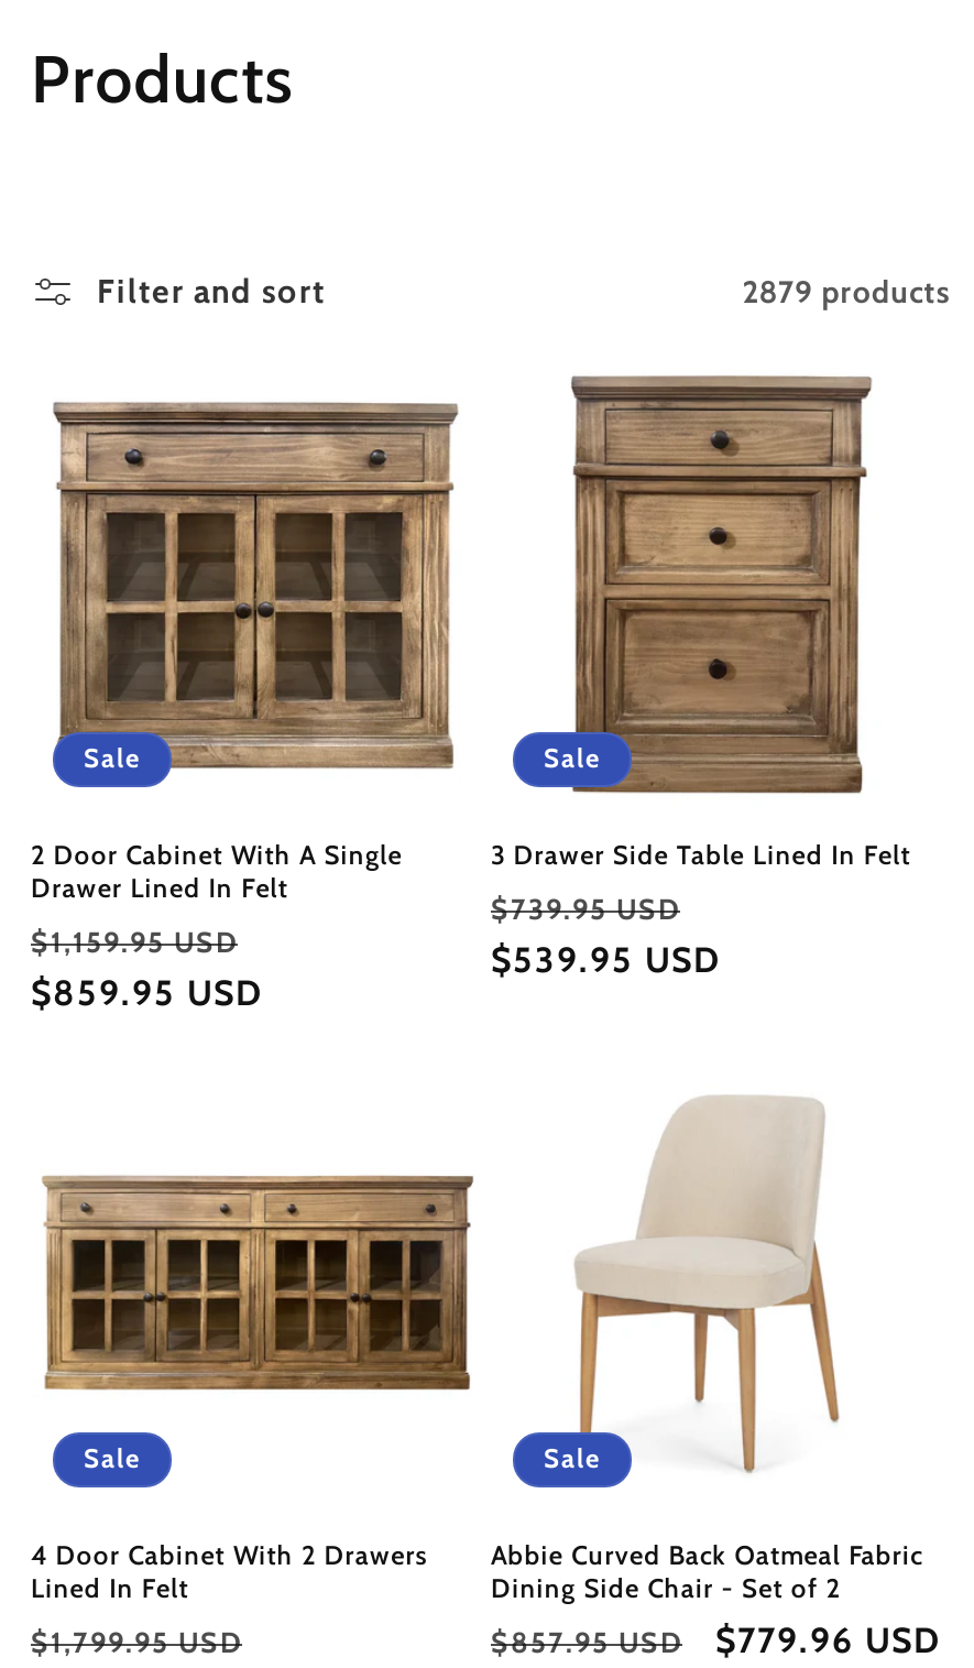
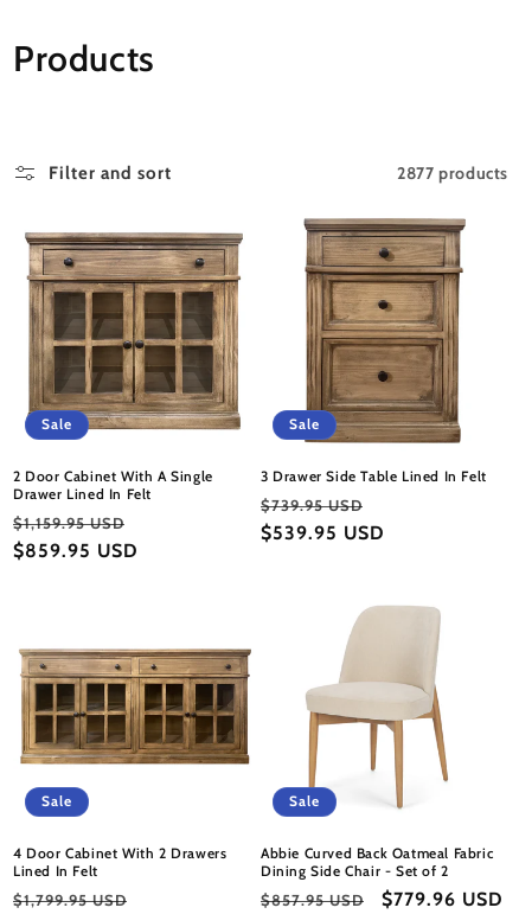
[742,271,951,310] 2879 products -> [397,162,508,183] 2877 products

